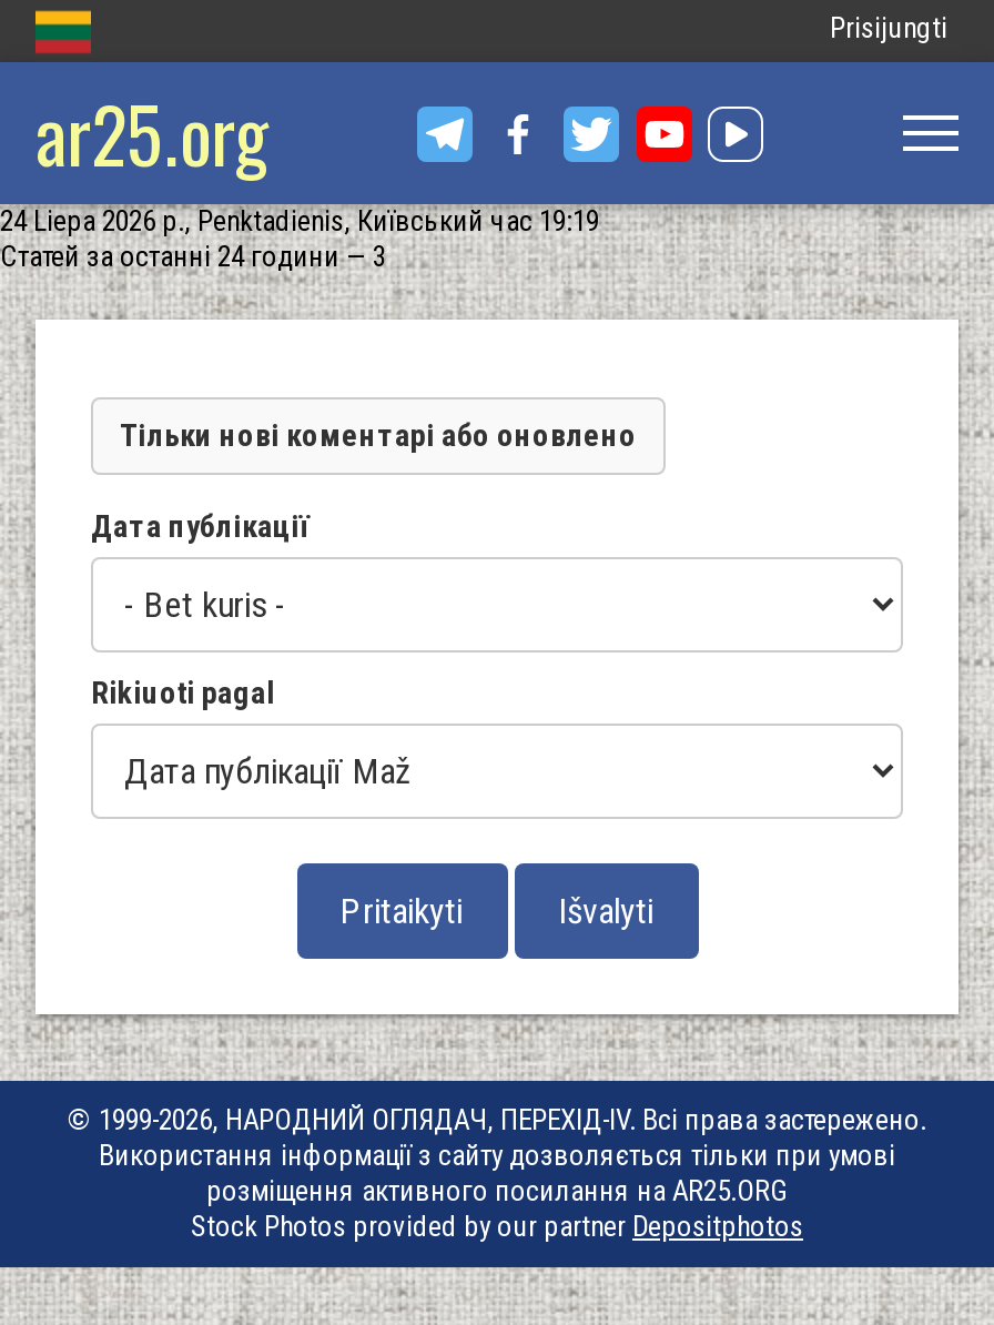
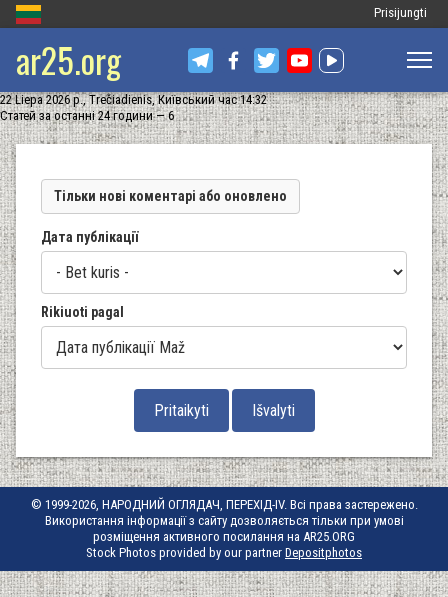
[0,204,599,237] 24 Liepa 2026 р., Penktadienis, Київський час 19:19 -> [0,92,267,107] 22 Liepa 2026 р., Trečiadienis, Київський час 14:32
[0,240,386,273] Статей за останні 24 години — 3 -> [0,108,174,123] Статей за останні 24 години — 6

